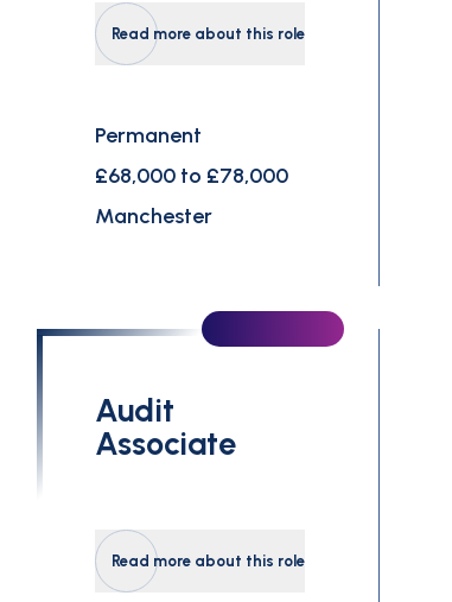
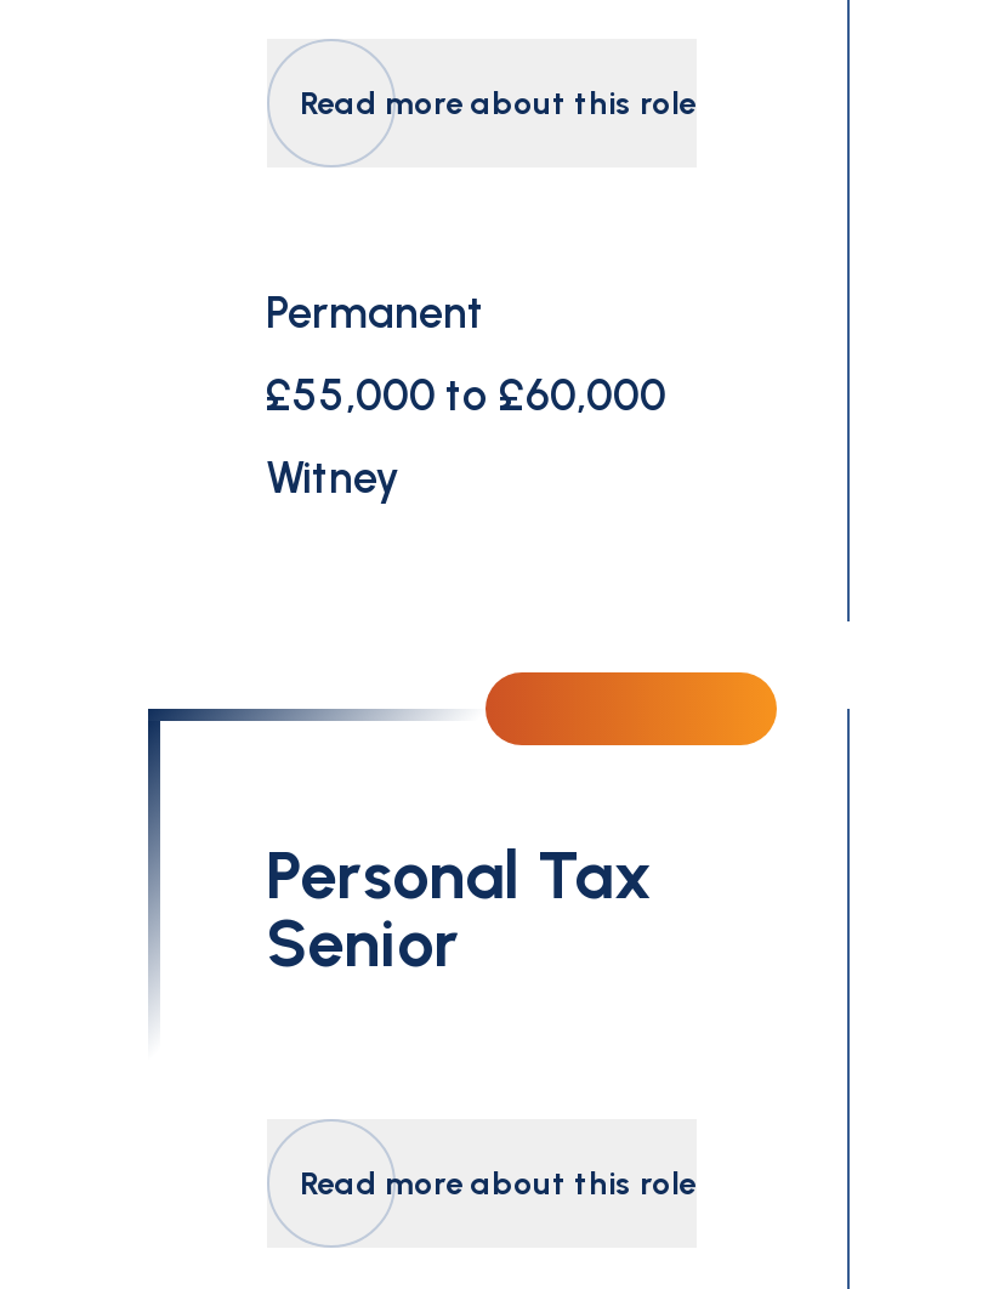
[94,163,288,189] £68,000 to £78,000 -> [266,367,666,420] £55,000 to £60,000
[94,203,212,229] Manchester -> [266,450,399,503] Witney
[94,310,345,463] [image] | Audit | Associate -> [266,670,779,981] [image] | Personal Tax | Senior

